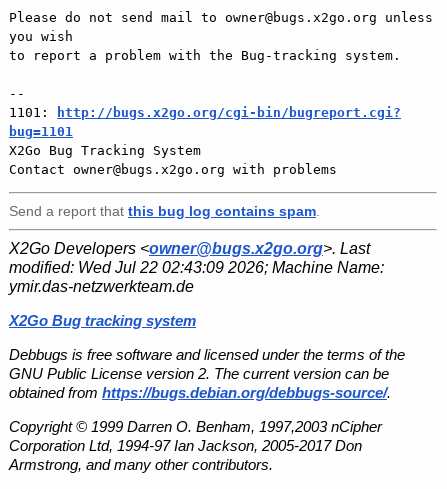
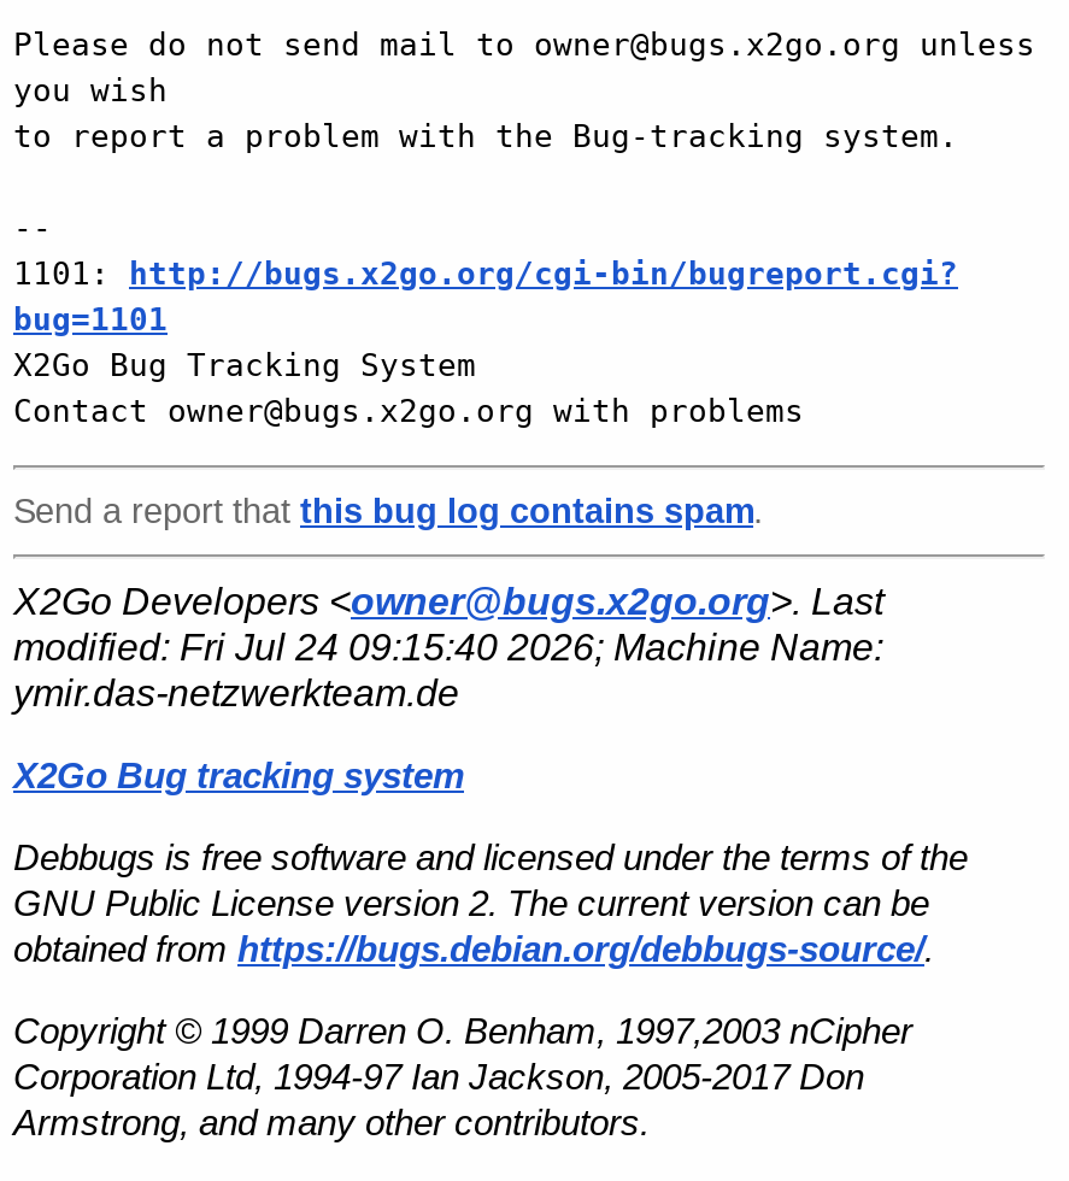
[9,259,384,276] modified: Wed Jul 22 02:43:09 2026; Machine Name: -> [13,626,883,667] modified: Fri Jul 24 09:15:40 2026; Machine Name:

